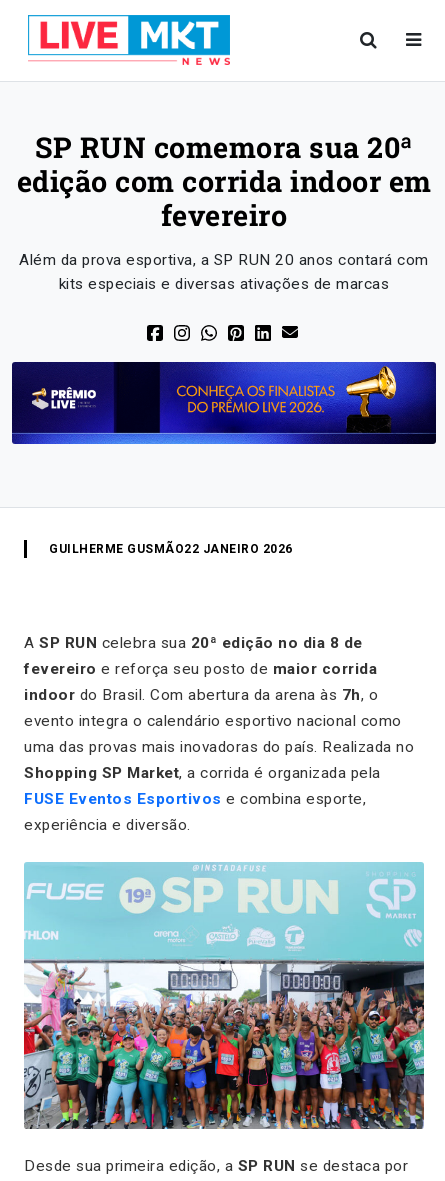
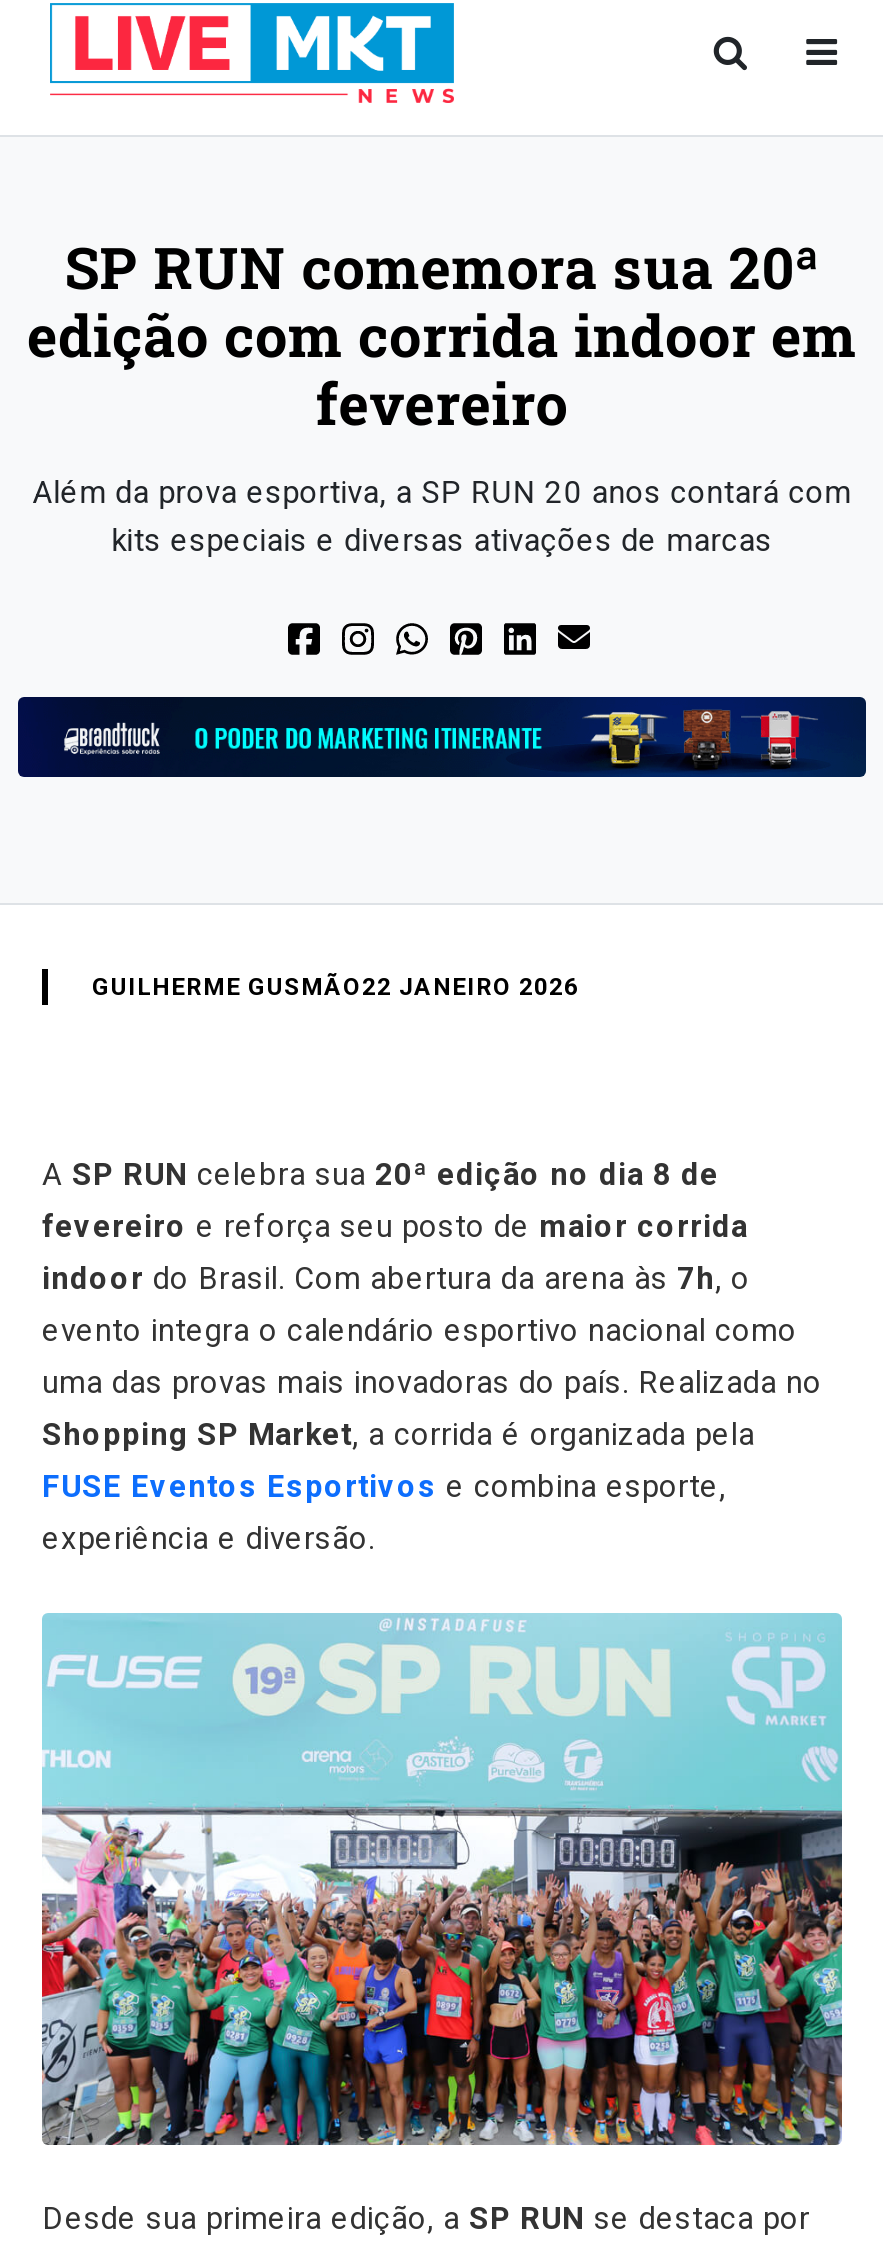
[12,361,436,445] [image] -> [24,695,866,779] [image]

